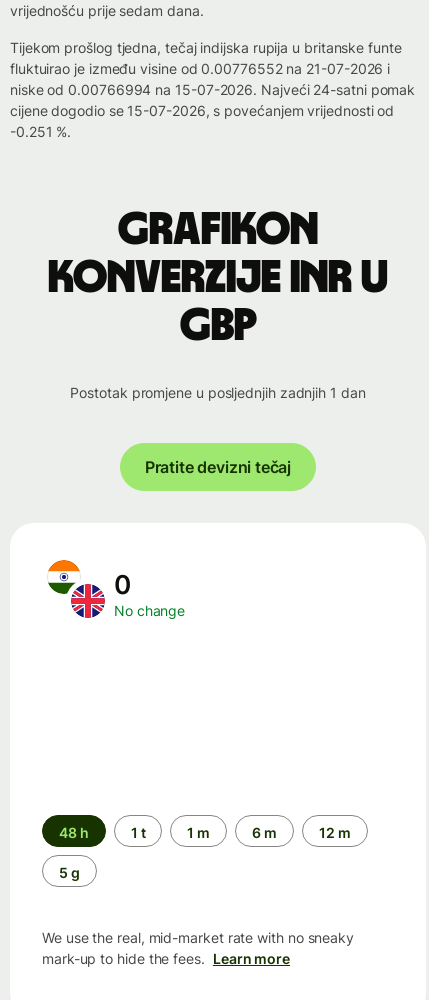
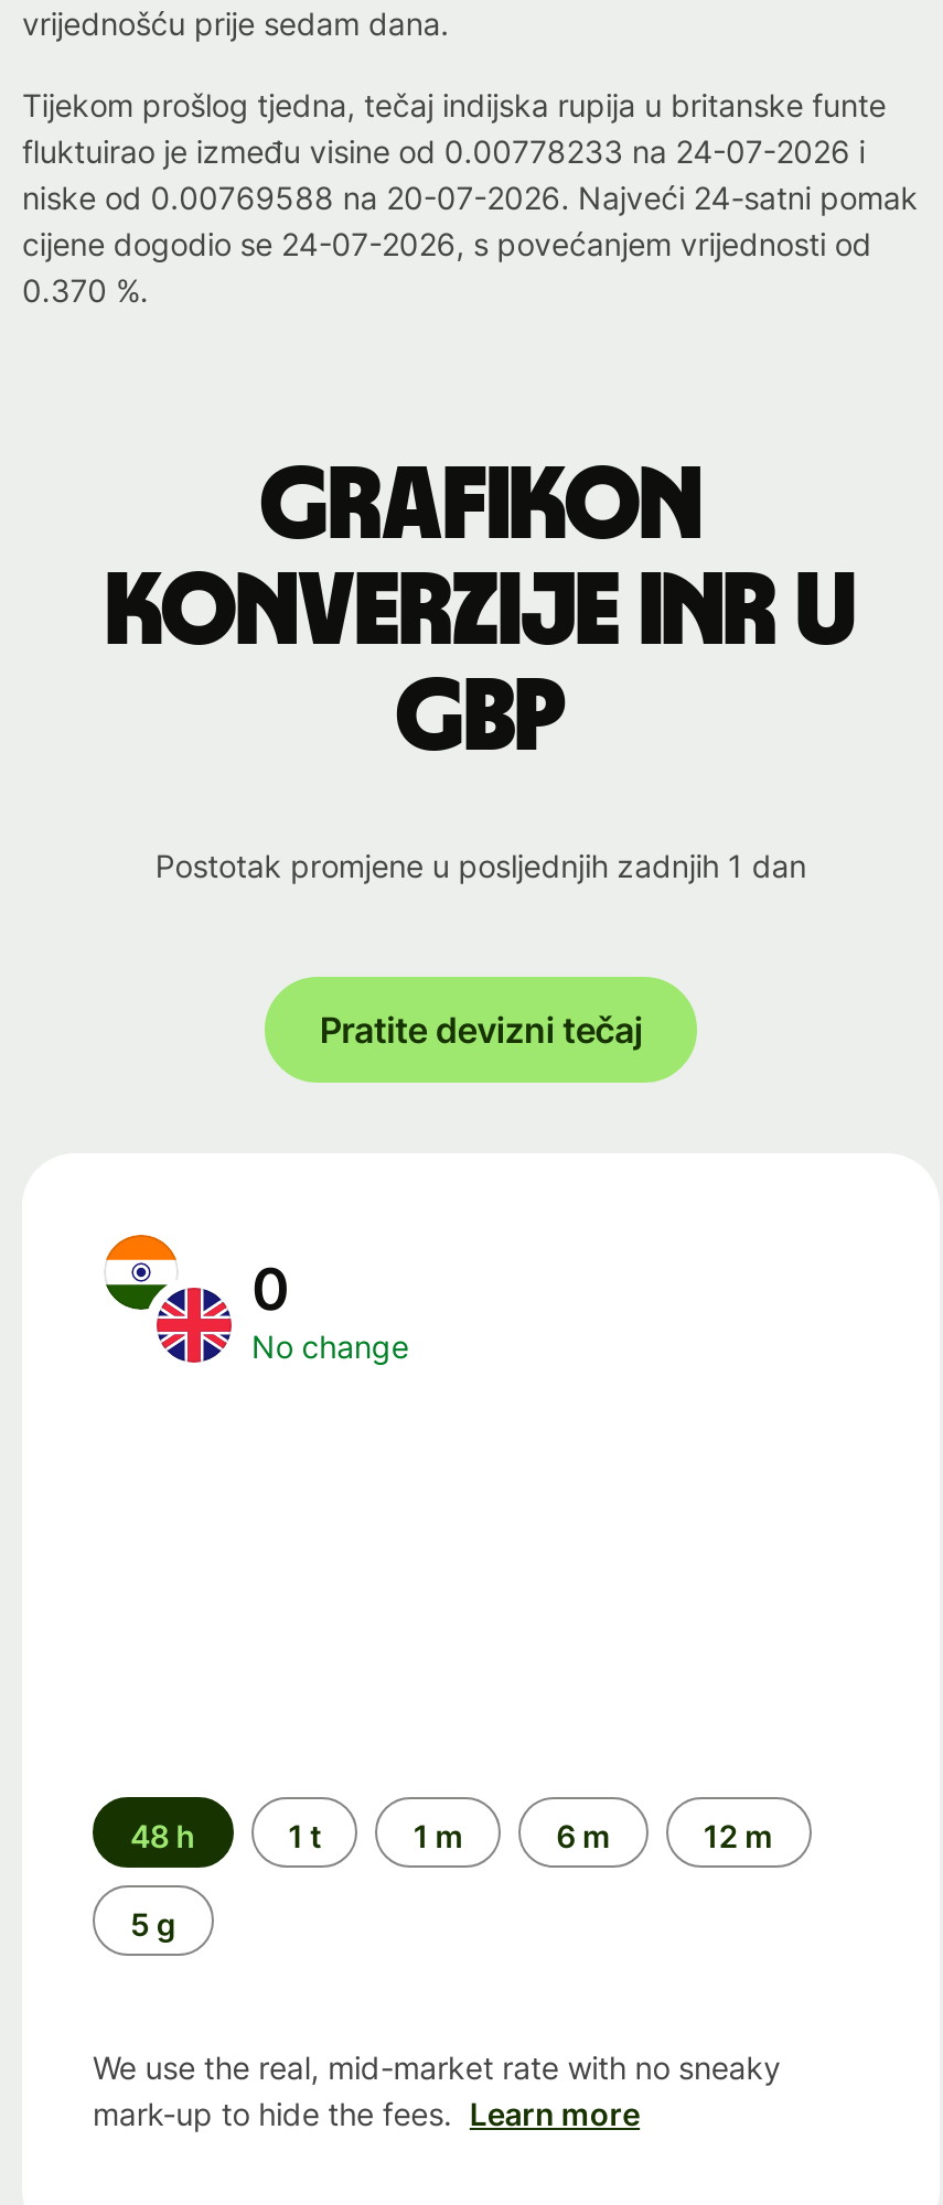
[10,60,390,77] fluktuirao je između visine od 0.00776552 na 21-07-2026 i -> [22,132,865,170] fluktuirao je između visine od 0.00778233 na 24-07-2026 i
[10,81,415,98] niske od 0.00766994 na 15-07-2026. Najveći 24-satni pomak -> [22,179,918,216] niske od 0.00769588 na 20-07-2026. Najveći 24-satni pomak
[10,102,394,119] cijene dogodio se 15-07-2026, s povećanjem vrijednosti od -> [22,225,872,262] cijene dogodio se 24-07-2026, s povećanjem vrijednosti od
[10,123,71,140] -0.251 %. -> [22,271,148,309] 0.370 %.

